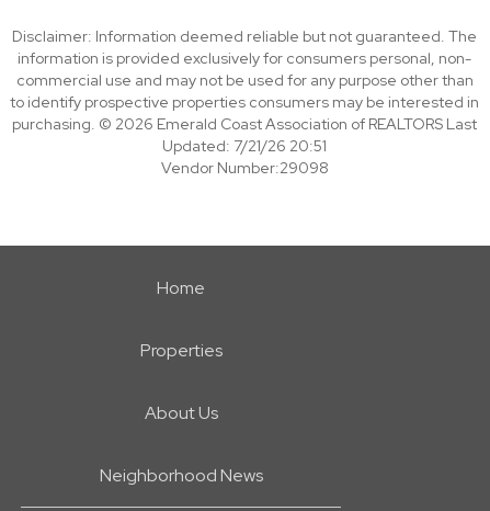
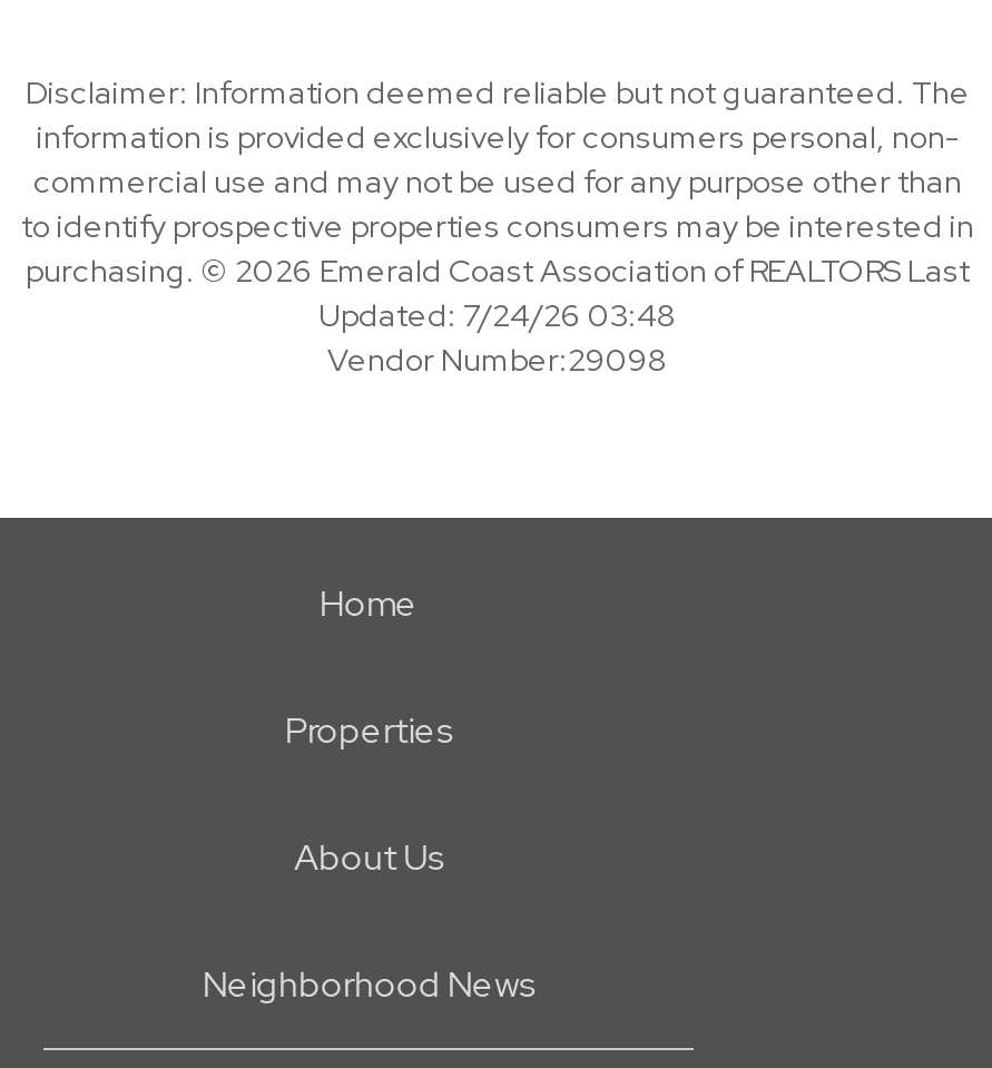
[162,136,327,156] Updated: 7/21/26 20:51 -> [318,295,677,335] Updated: 7/24/26 03:48

